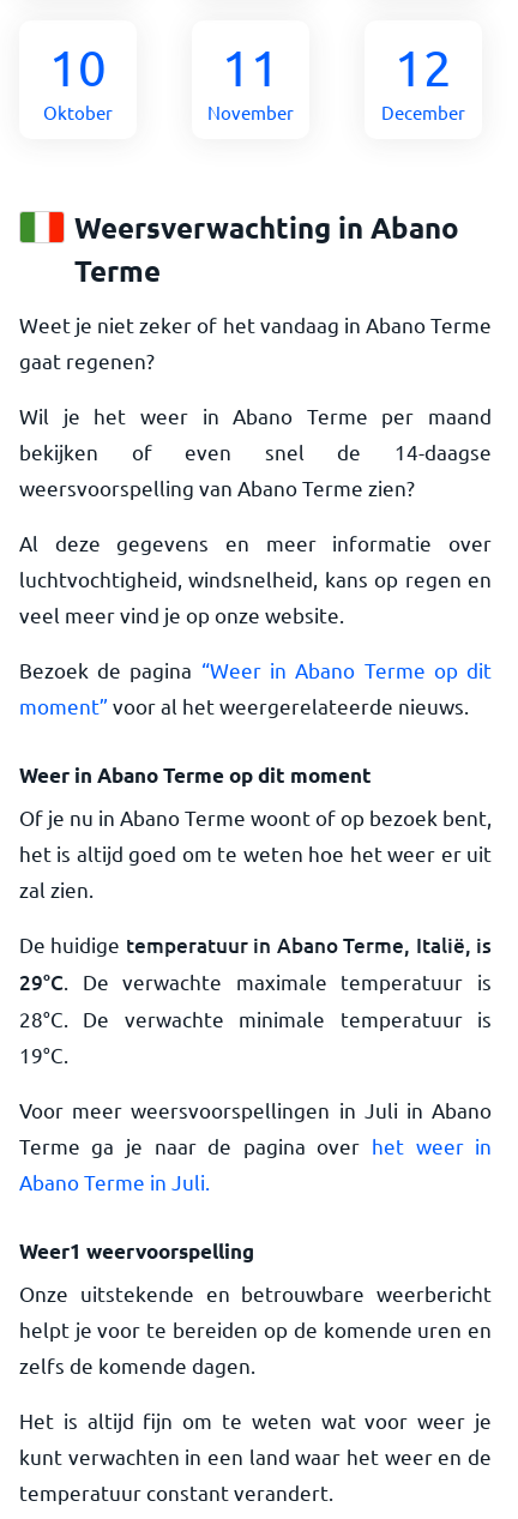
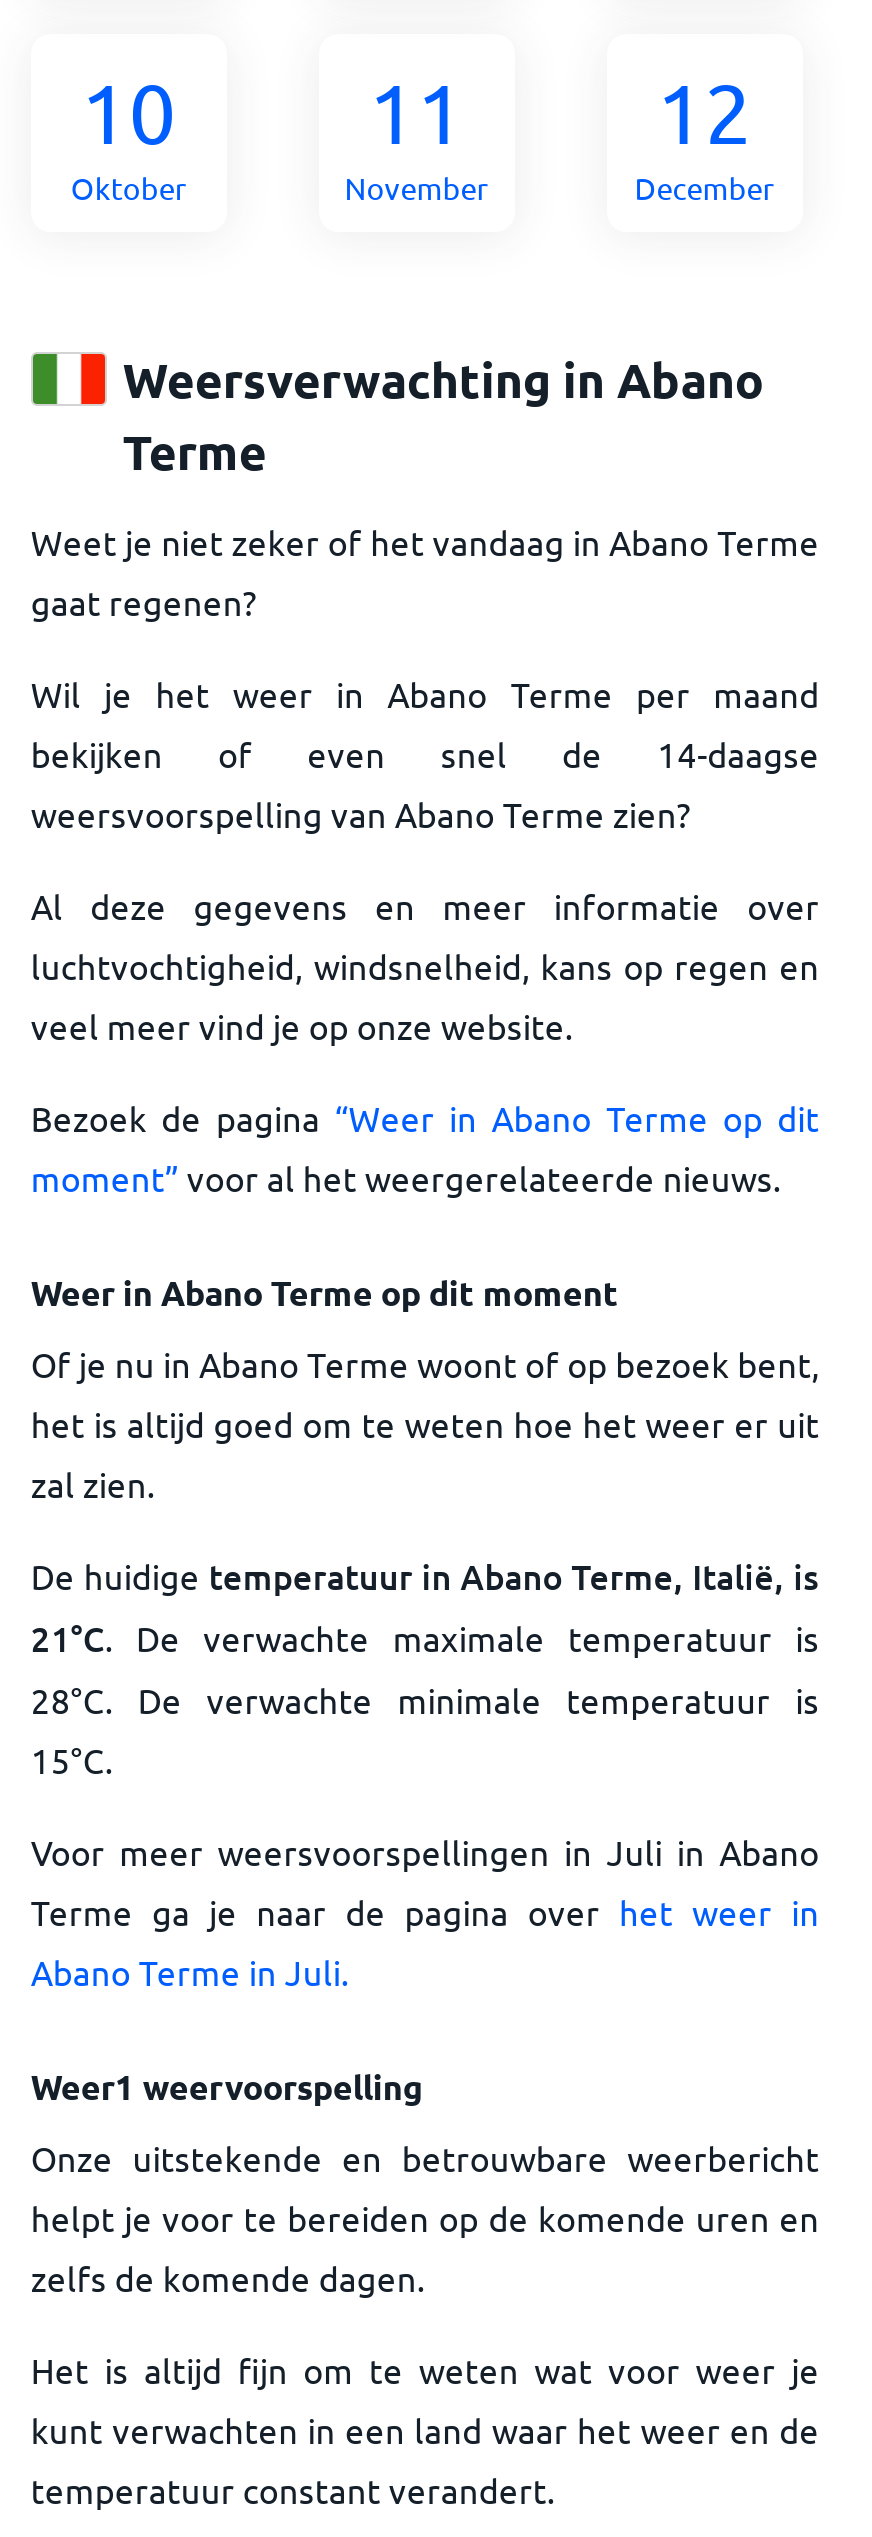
[19,969,492,996] 29°C. De verwachte maximale temperatuur is -> [31,1616,819,1662] 21°C. De verwachte maximale temperatuur is
[19,1042,68,1067] 19°C. -> [31,1738,113,1780] 15°C.

